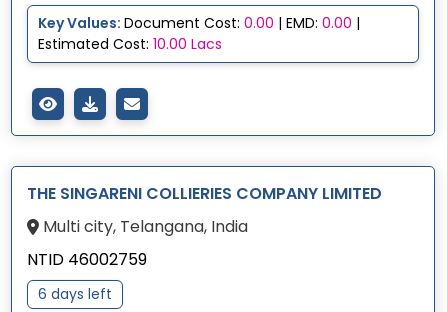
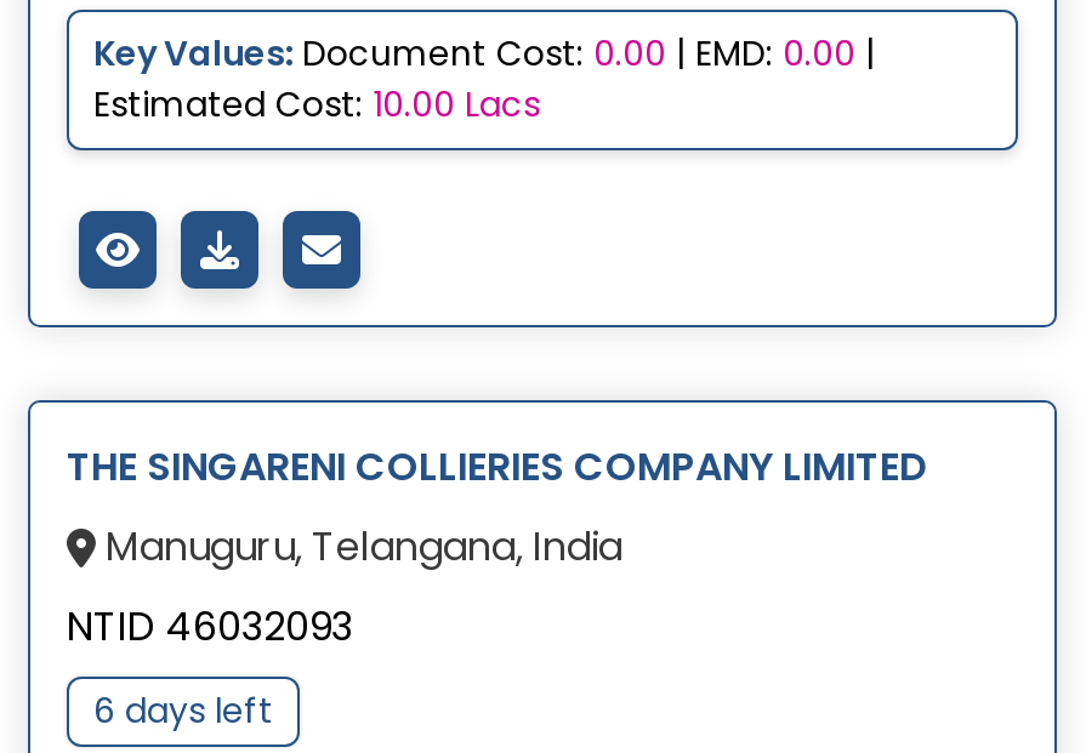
[27,215,248,271] Multi city, Telangana, India | NTID 46002759 -> [67,519,622,655] Manuguru, Telangana, India | NTID 46032093

